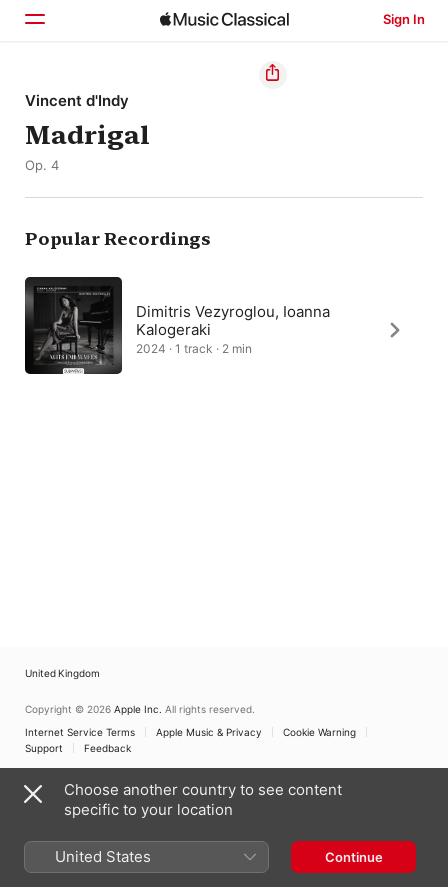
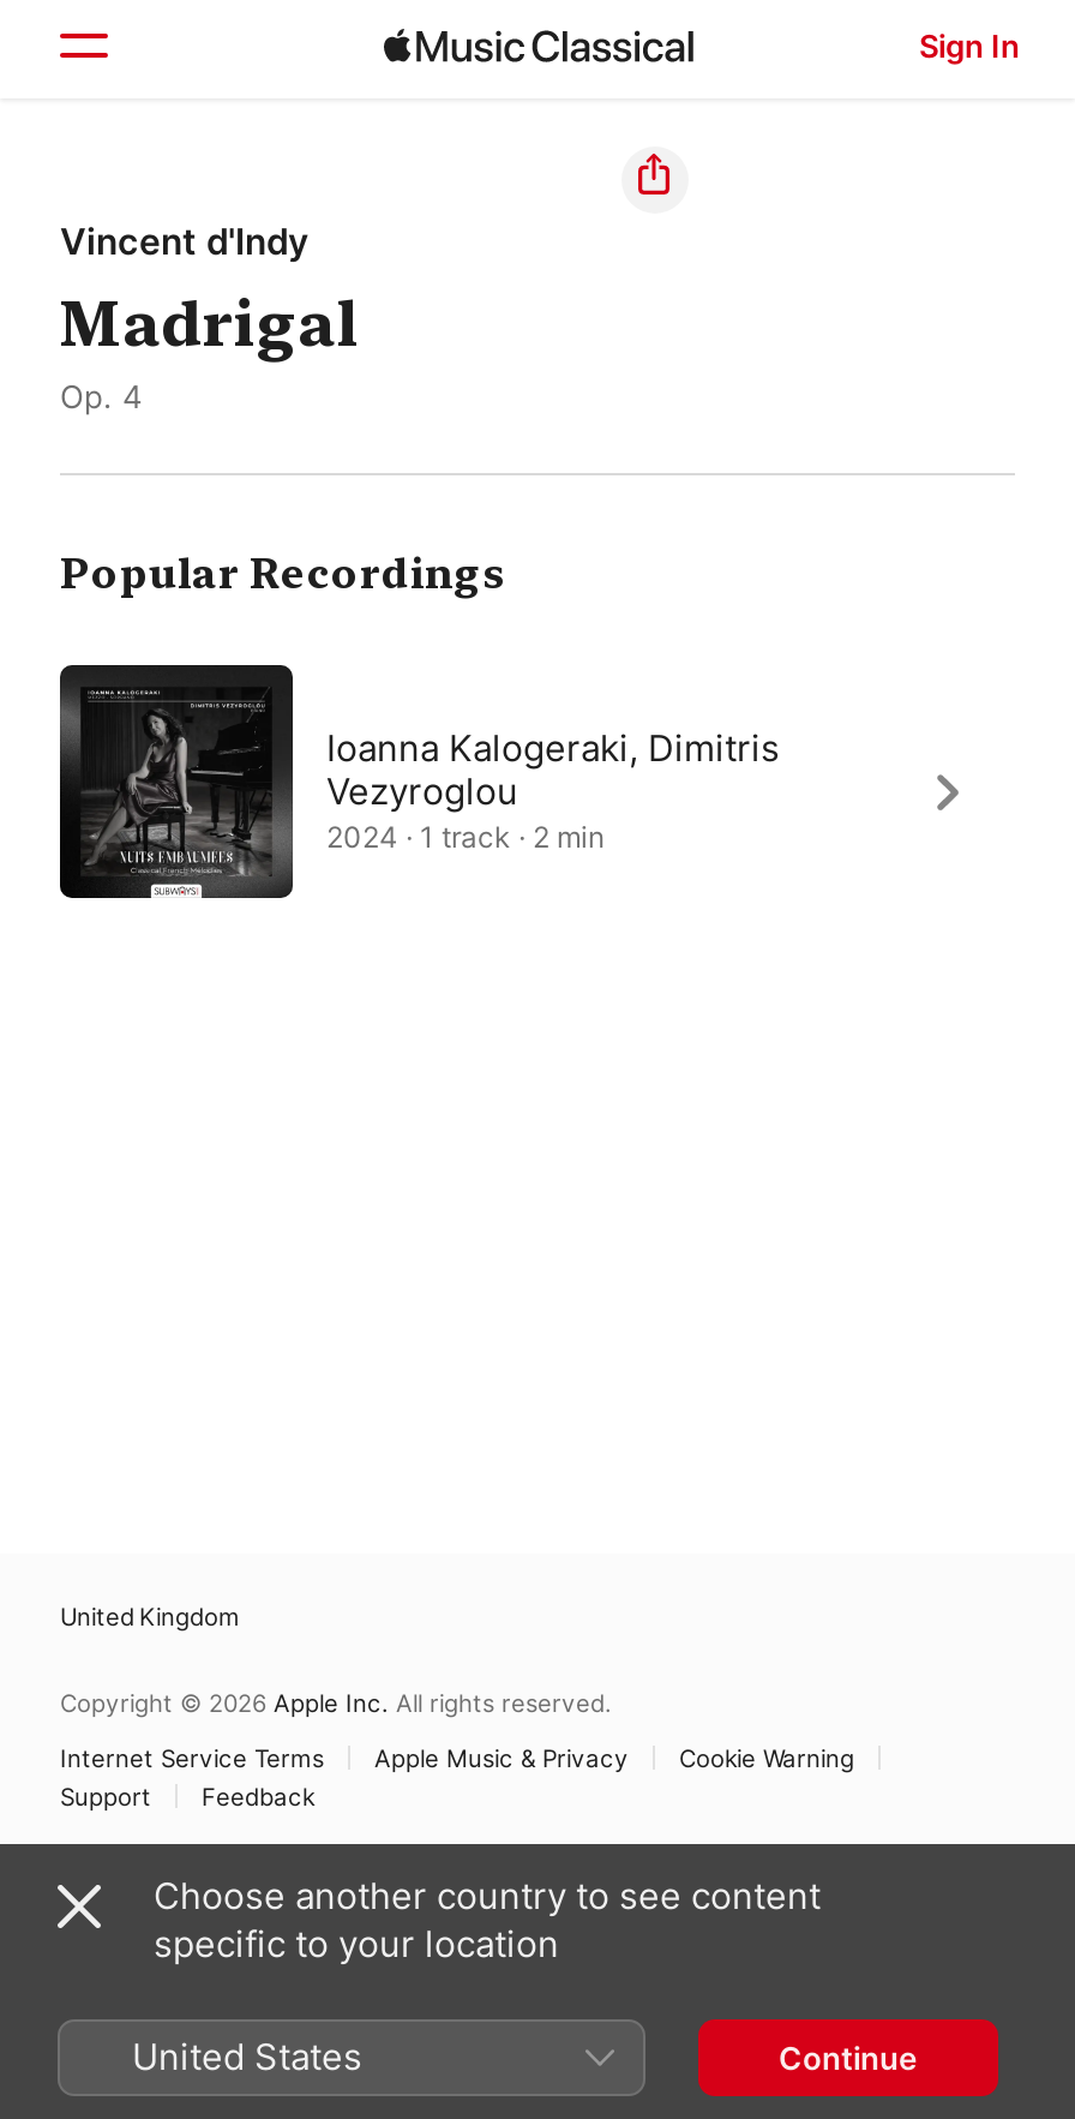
[136,302,330,339] Dimitris Vezyroglou, Ioanna | Kalogeraki -> [326,725,780,814] Ioanna Kalogeraki, Dimitris | Vezyroglou

